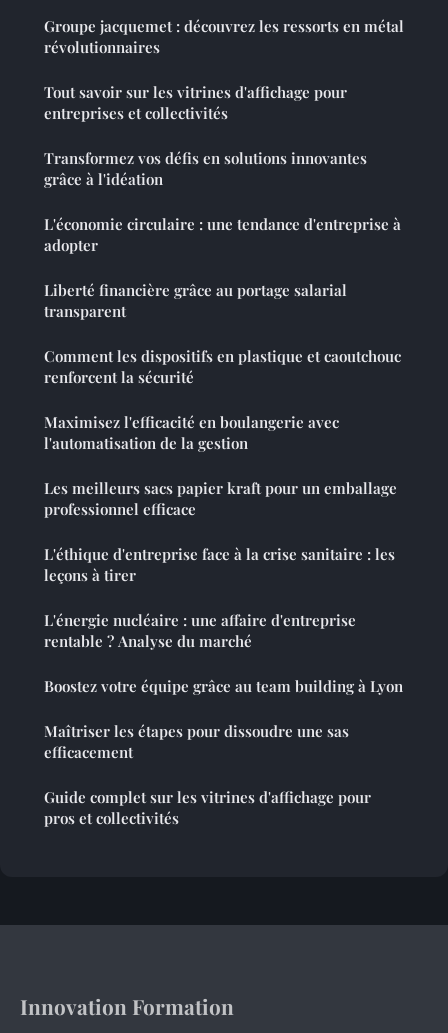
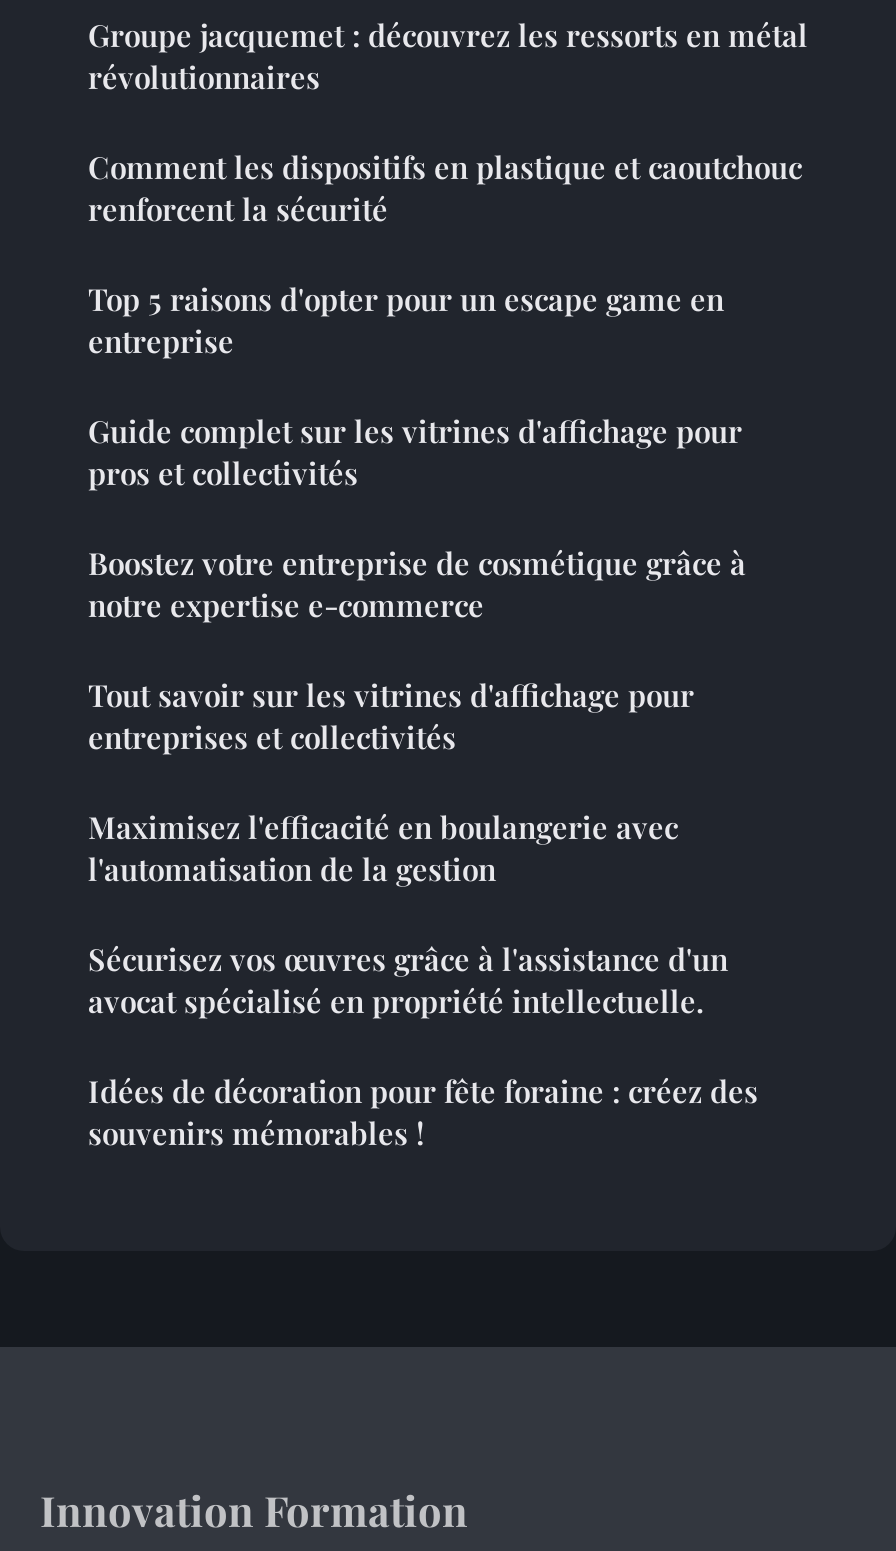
none -> [88,279,746,625] Top 5 raisons d'opter pour un escape game en | entreprise | Boostez votre entreprise de cosmétique grâce à | notre expertise e-commerce
moved [44,82,347,123] -> [88,675,694,757]: Tout savoir sur les vitrines d'affichage pour | entreprises et collectivités
[44,148,401,321] Transformez vos défis en solutions innovantes | grâce à l'idéation | L'économie circulaire : une tendance d'entreprise à | adopter | Liberté financière grâce au portage salarial | transparent -> none
moved [44,346,401,387] -> [88,147,802,229]: Comment les dispositifs en plastique et caoutchouc | renforcent la sécurité
[44,478,403,762] Les meilleurs sacs papier kraft pour un emballage | professionnel efficace | L'éthique d'entreprise face à la crise sanitaire : les | leçons à tirer | L'énergie nucléaire : une affaire d'entreprise | rentable ? Analyse du marché | Boostez votre équipe grâce au team building à Lyon | Maîtriser les étapes pour dissoudre une sas | efficacement -> [88,939,758,1153] Sécurisez vos œuvres grâce à l'assistance d'un | avocat spécialisé en propriété intellectuelle. | Idées de décoration pour fête foraine : créez des | souvenirs mémorables !
moved [44,787,371,828] -> [88,411,742,493]: Guide complet sur les vitrines d'affichage pour | pros et collectivités

